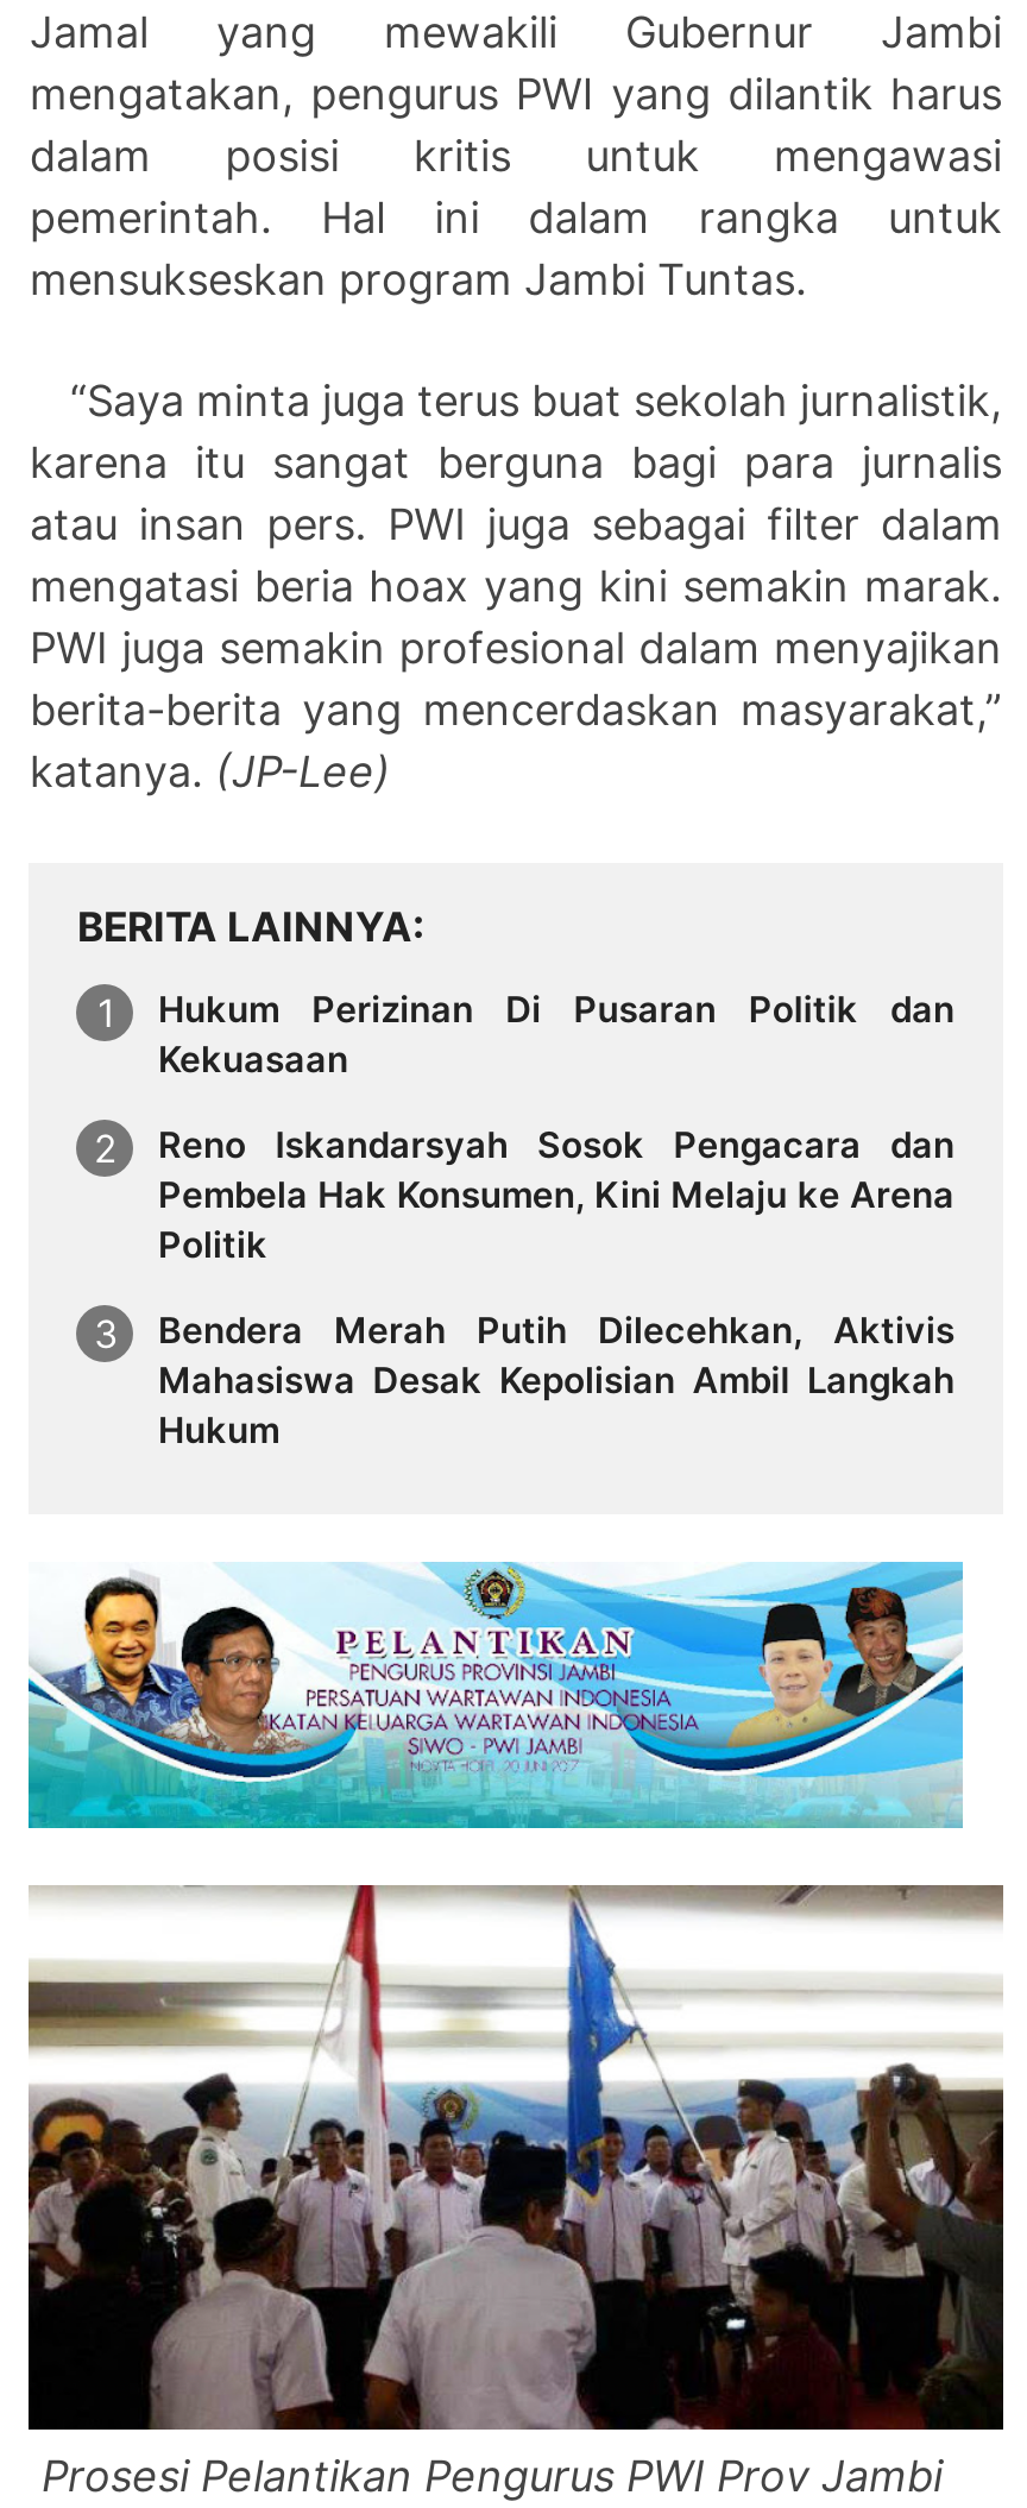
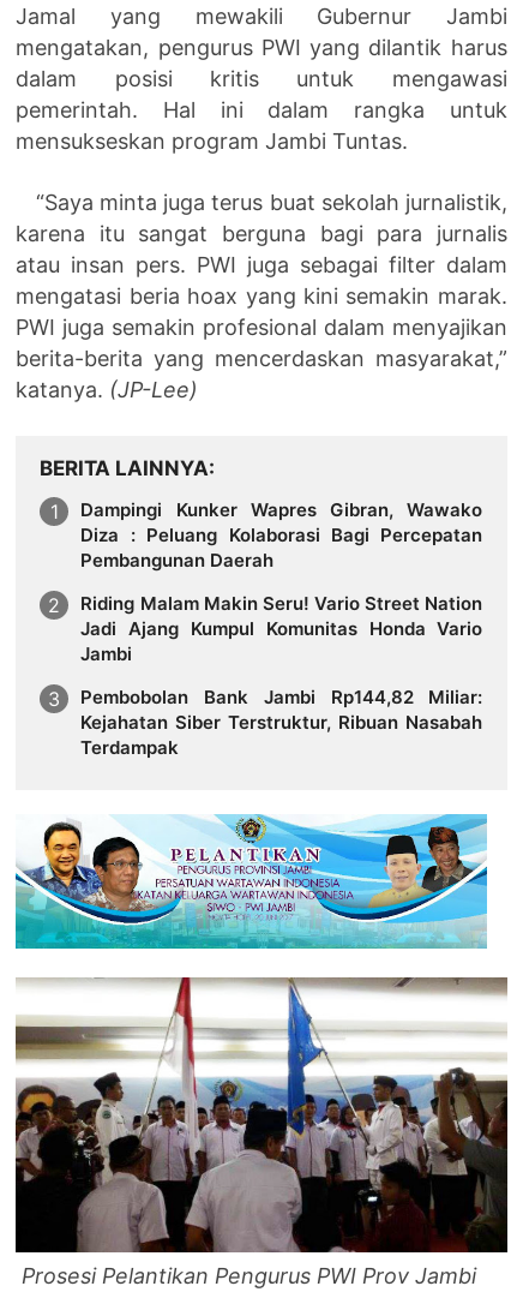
[158,987,954,1082] Hukum Perizinan Di Pusaran Politik dan | Kekuasaan -> [81,498,483,572] Dampingi Kunker Wapres Gibran, Wawako | Diza : Peluang Kolaborasi Bagi Percepatan | Pembangunan Daerah
[158,1122,954,1267] Reno Iskandarsyah Sosok Pengacara dan | Pembela Hak Konsumen, Kini Melaju ke Arena | Politik -> [81,592,483,665] Riding Malam Makin Seru! Vario Street Nation | Jadi Ajang Kumpul Komunitas Honda Vario | Jambi
[158,1307,954,1452] Bendera Merah Putih Dilecehkan, Aktivis | Mahasiswa Desak Kepolisian Ambil Langkah | Hukum -> [81,685,483,758] Pembobolan Bank Jambi Rp144,82 Miliar: | Kejahatan Siber Terstruktur, Ribuan Nasabah | Terdampak

